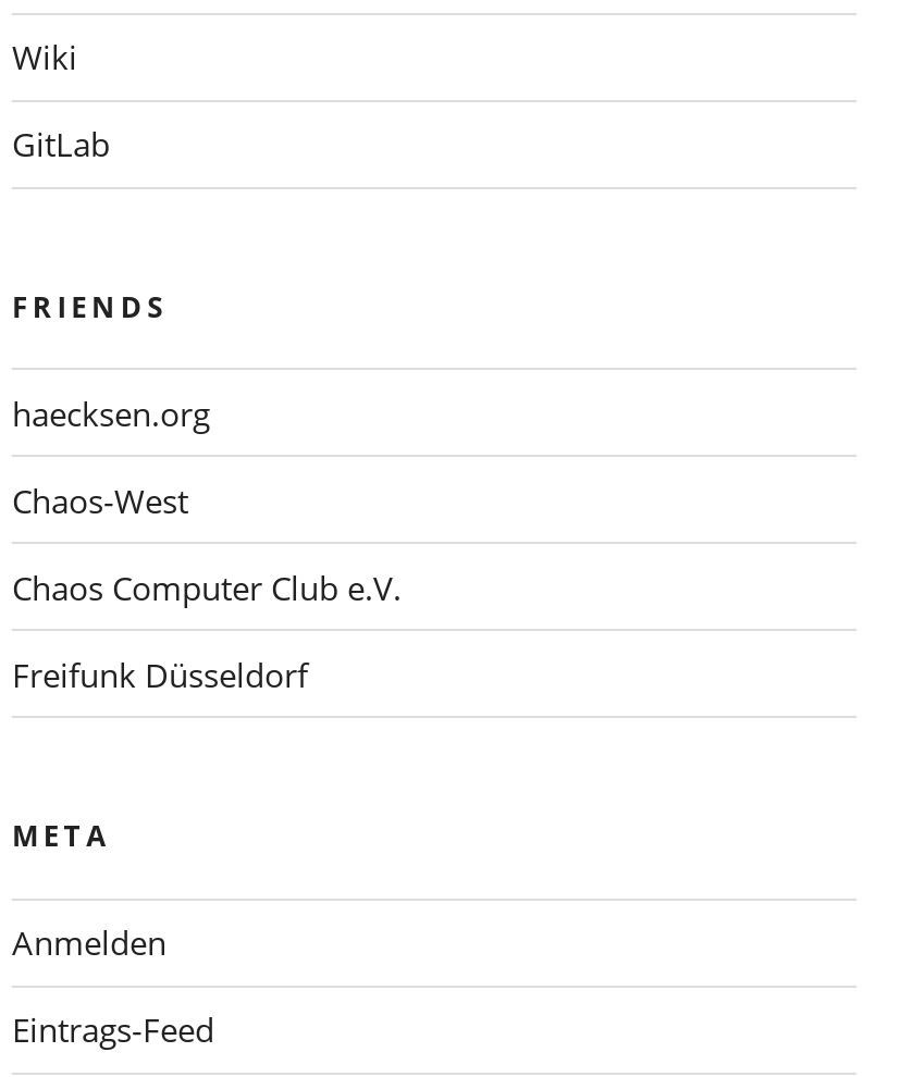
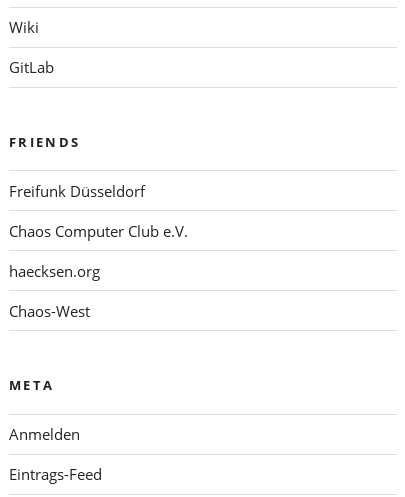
moved [12,391,210,522] -> [9,261,100,321]: haecksen.org | Chaos-West
moved [12,565,402,696] -> [9,181,188,241]: Freifunk Düsseldorf | Chaos Computer Club e.V.

